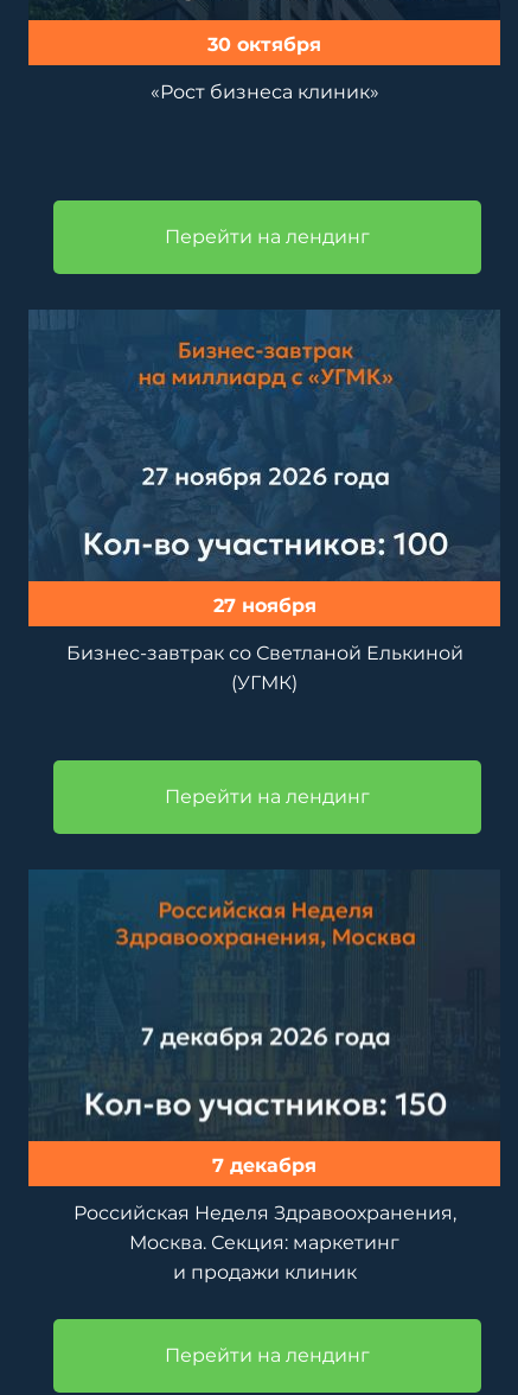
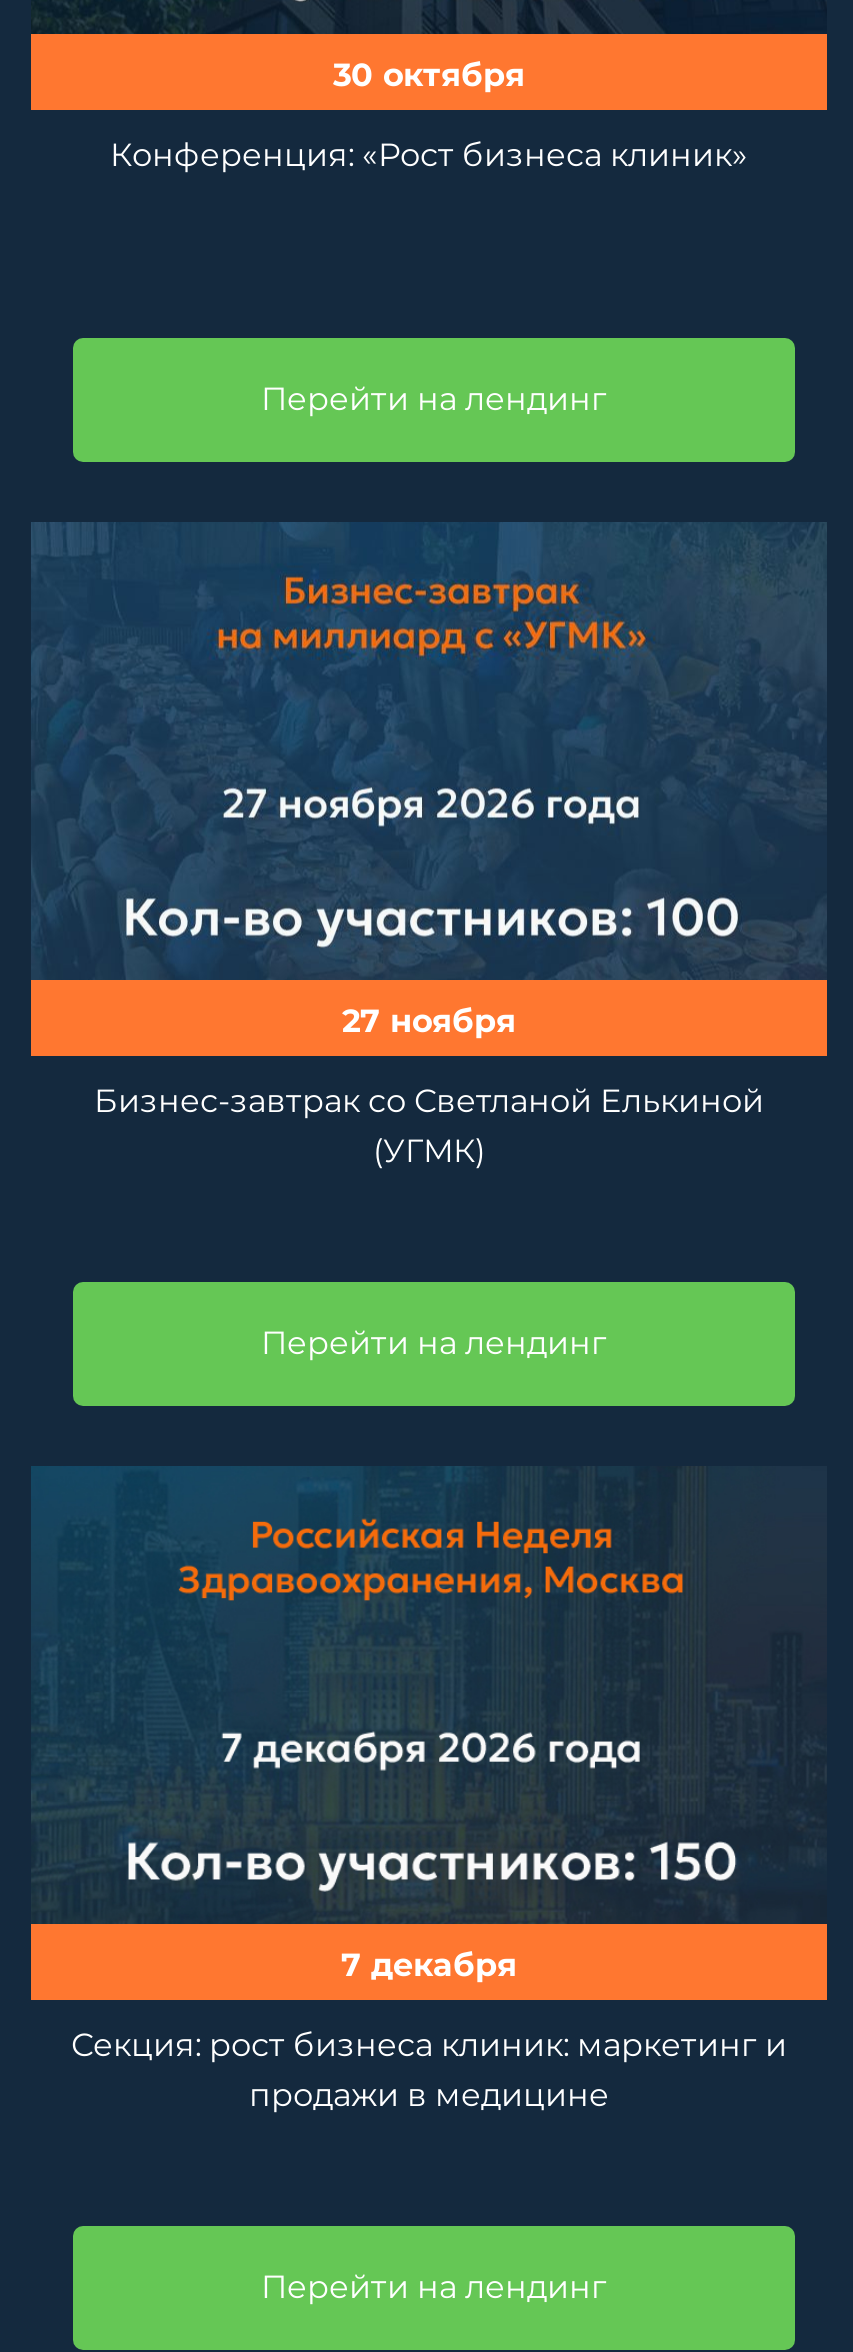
[150,81,379,103] «Рост бизнеса клиник» -> [110,136,748,174] Конференция: «Рост бизнеса клиник»
[73,1202,456,1283] Российская Неделя Здравоохранения, | Москва. Секция: маркетинг | и продажи клиник -> [71,2026,787,2114] Секция: рост бизнеса клиник: маркетинг и | продажи в медицине

